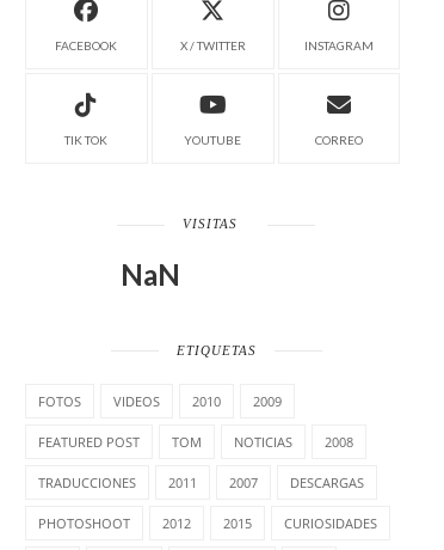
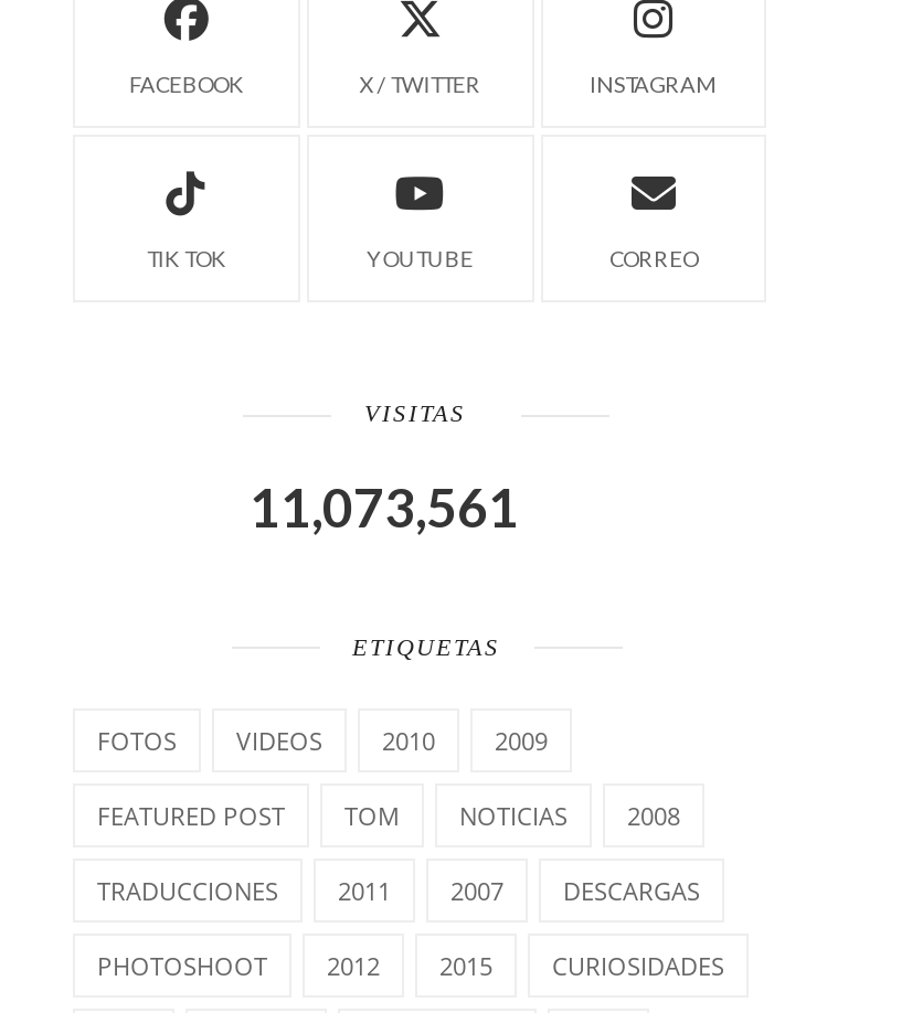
[121,257,180,292] NaN -> [250,474,519,539] 11,073,561

